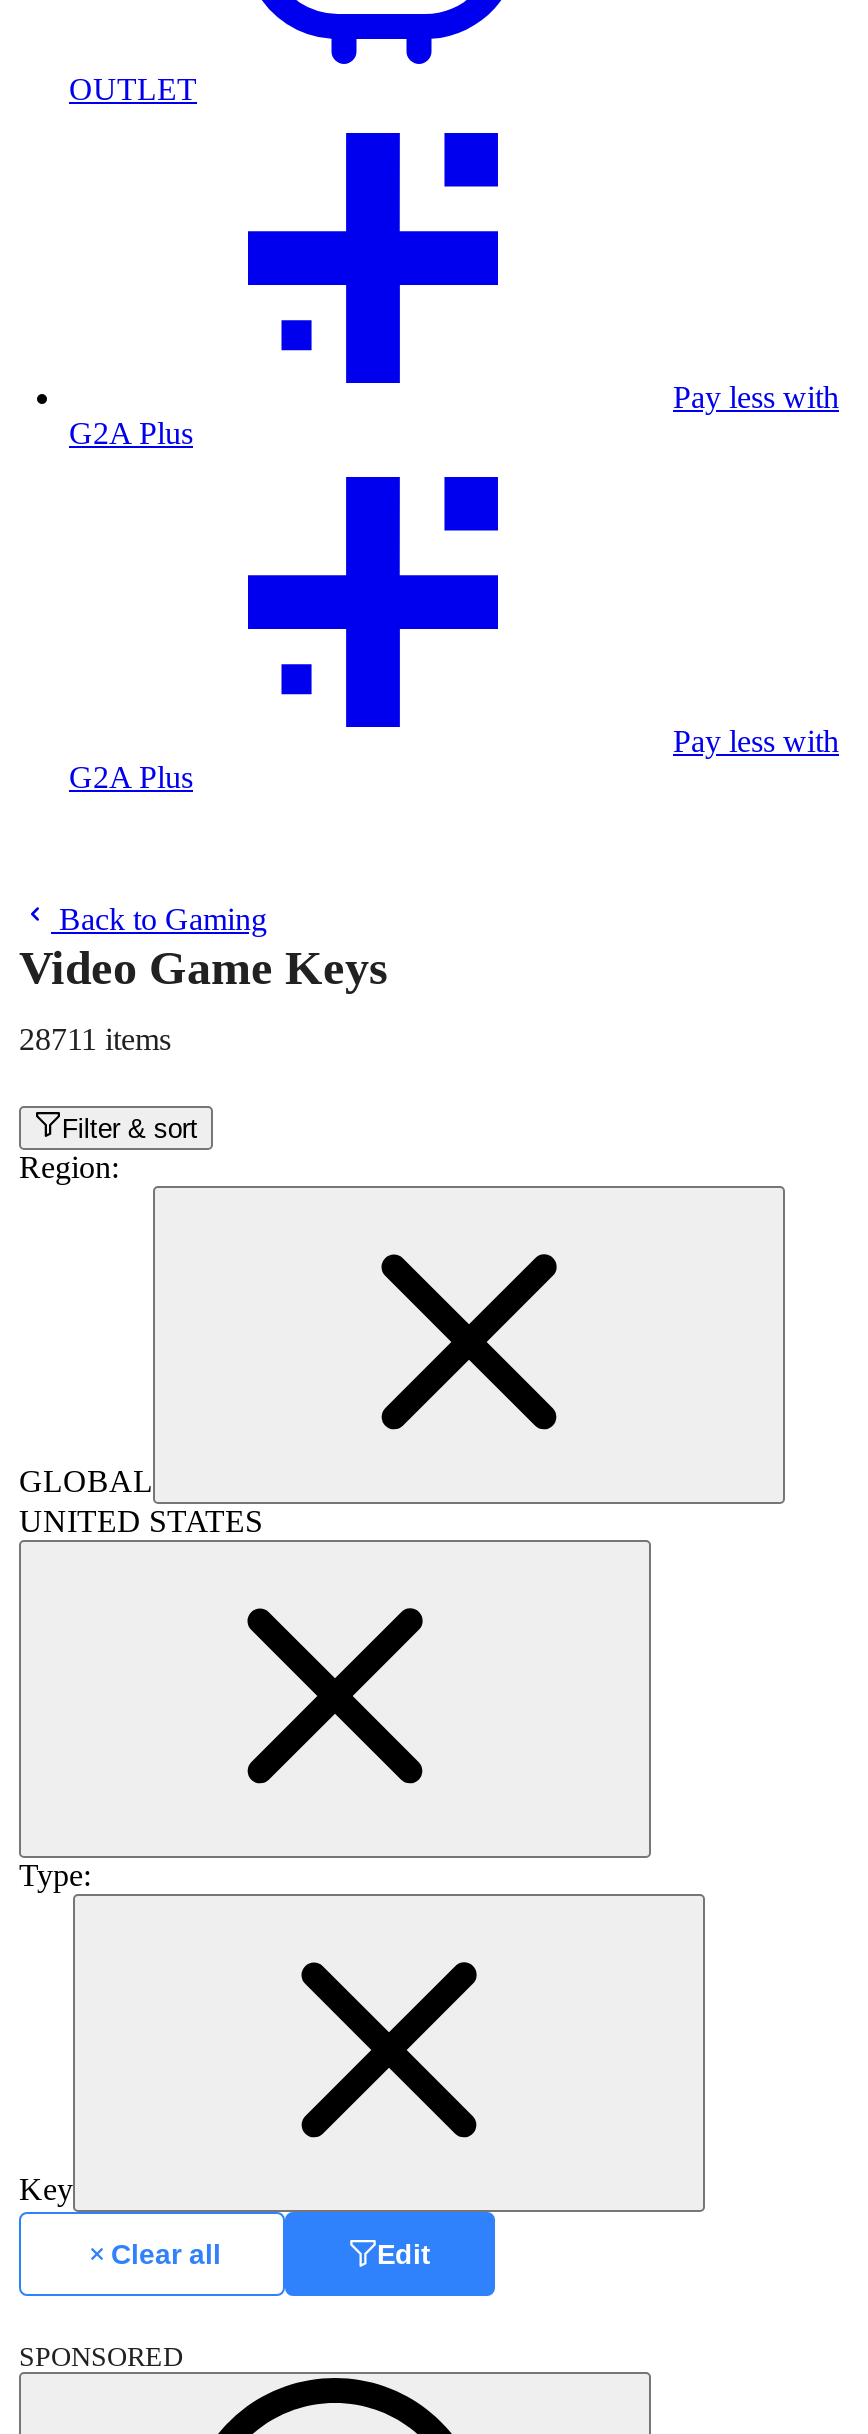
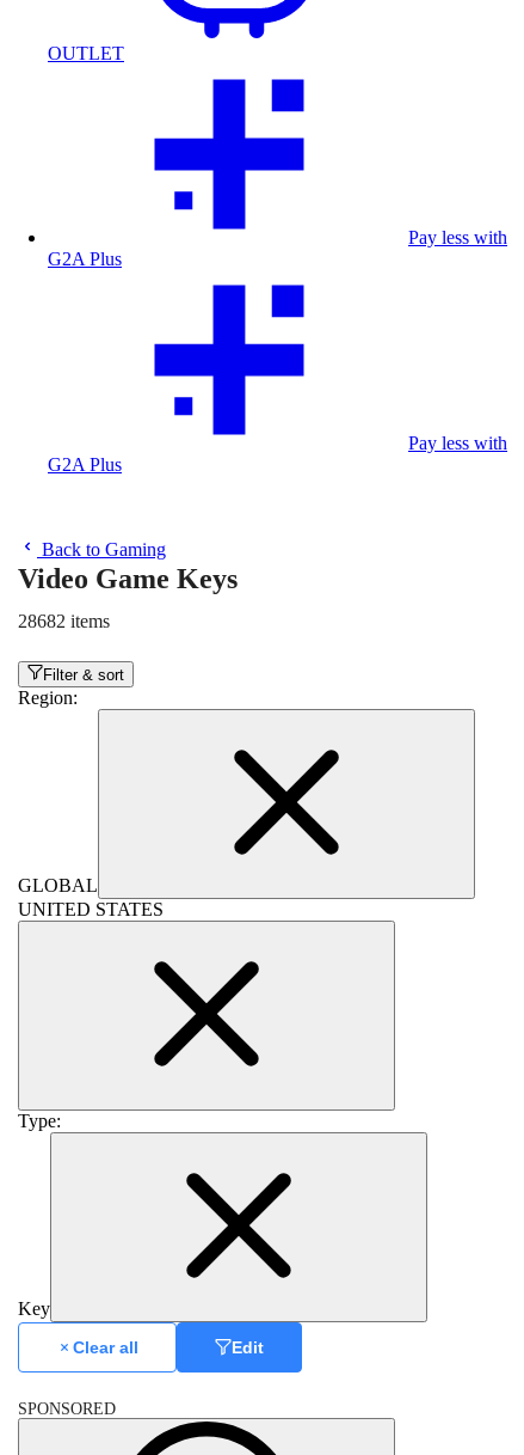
[19,1022,171,1056] 28711 items -> [18,611,110,631] 28682 items

